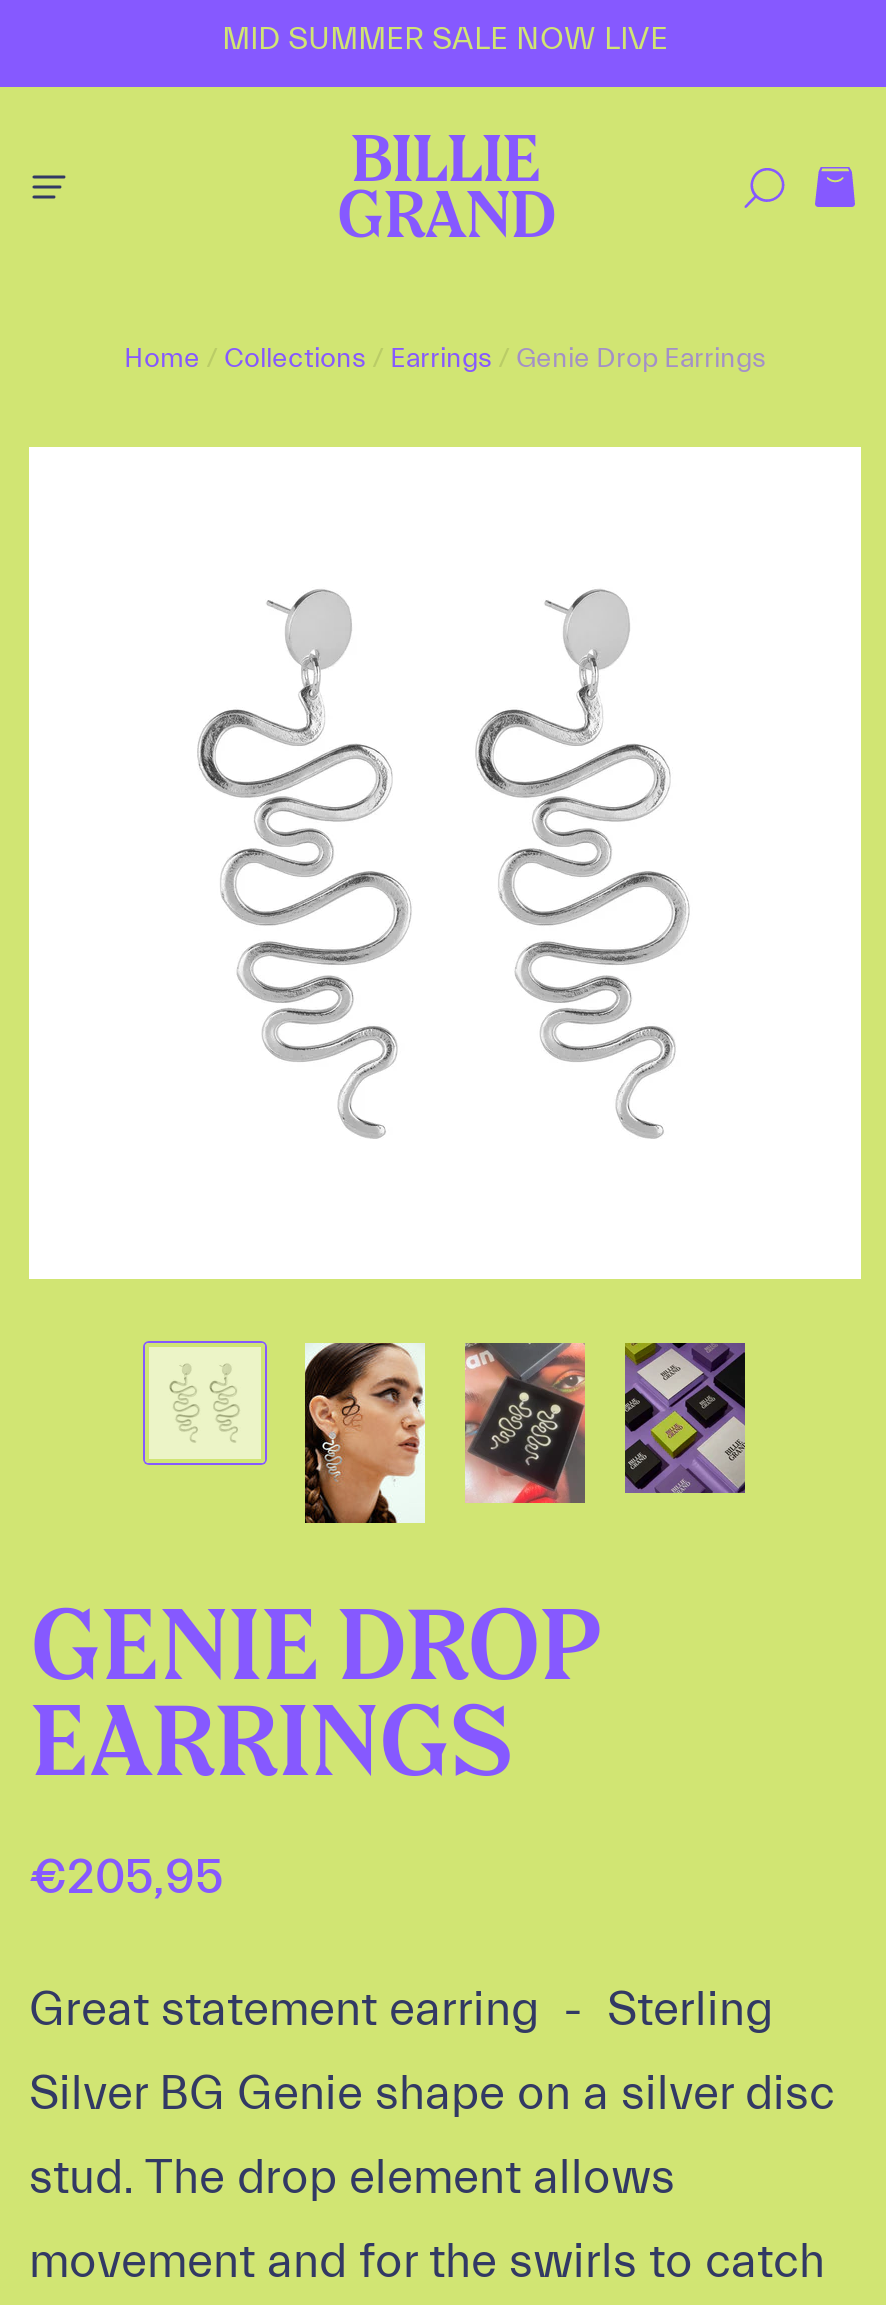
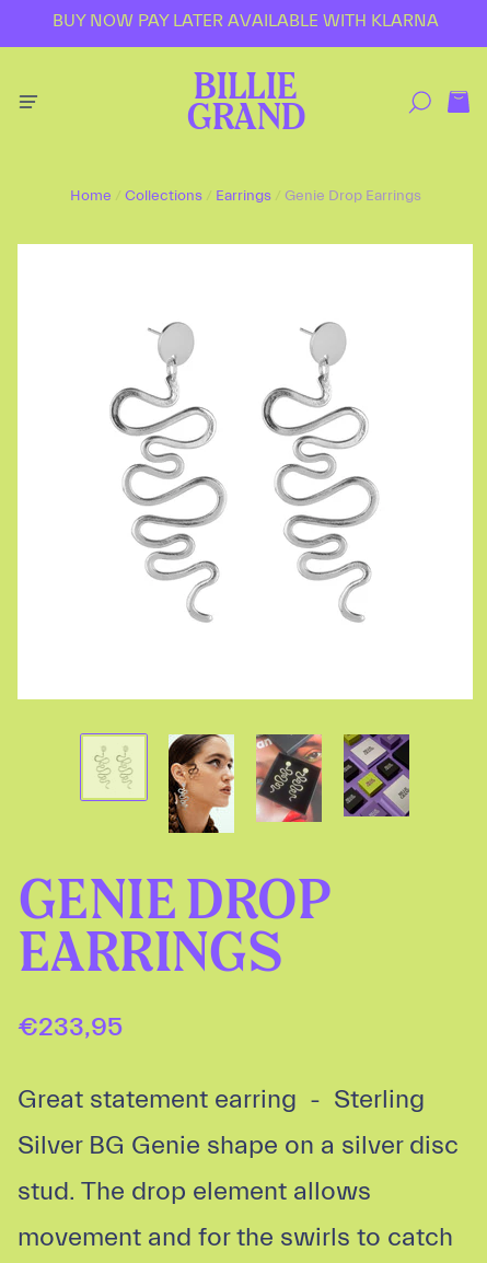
[222,21,668,57] MID SUMMER SALE NOW LIVE -> [52,11,438,31] BUY NOW PAY LATER AVAILABLE WITH KLARNA
[29,1851,223,1905] €205,95 -> [18,1012,123,1042] €233,95

